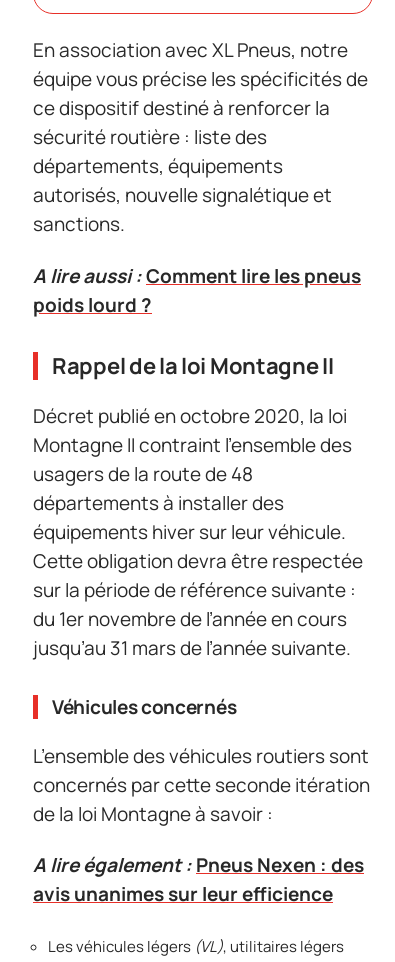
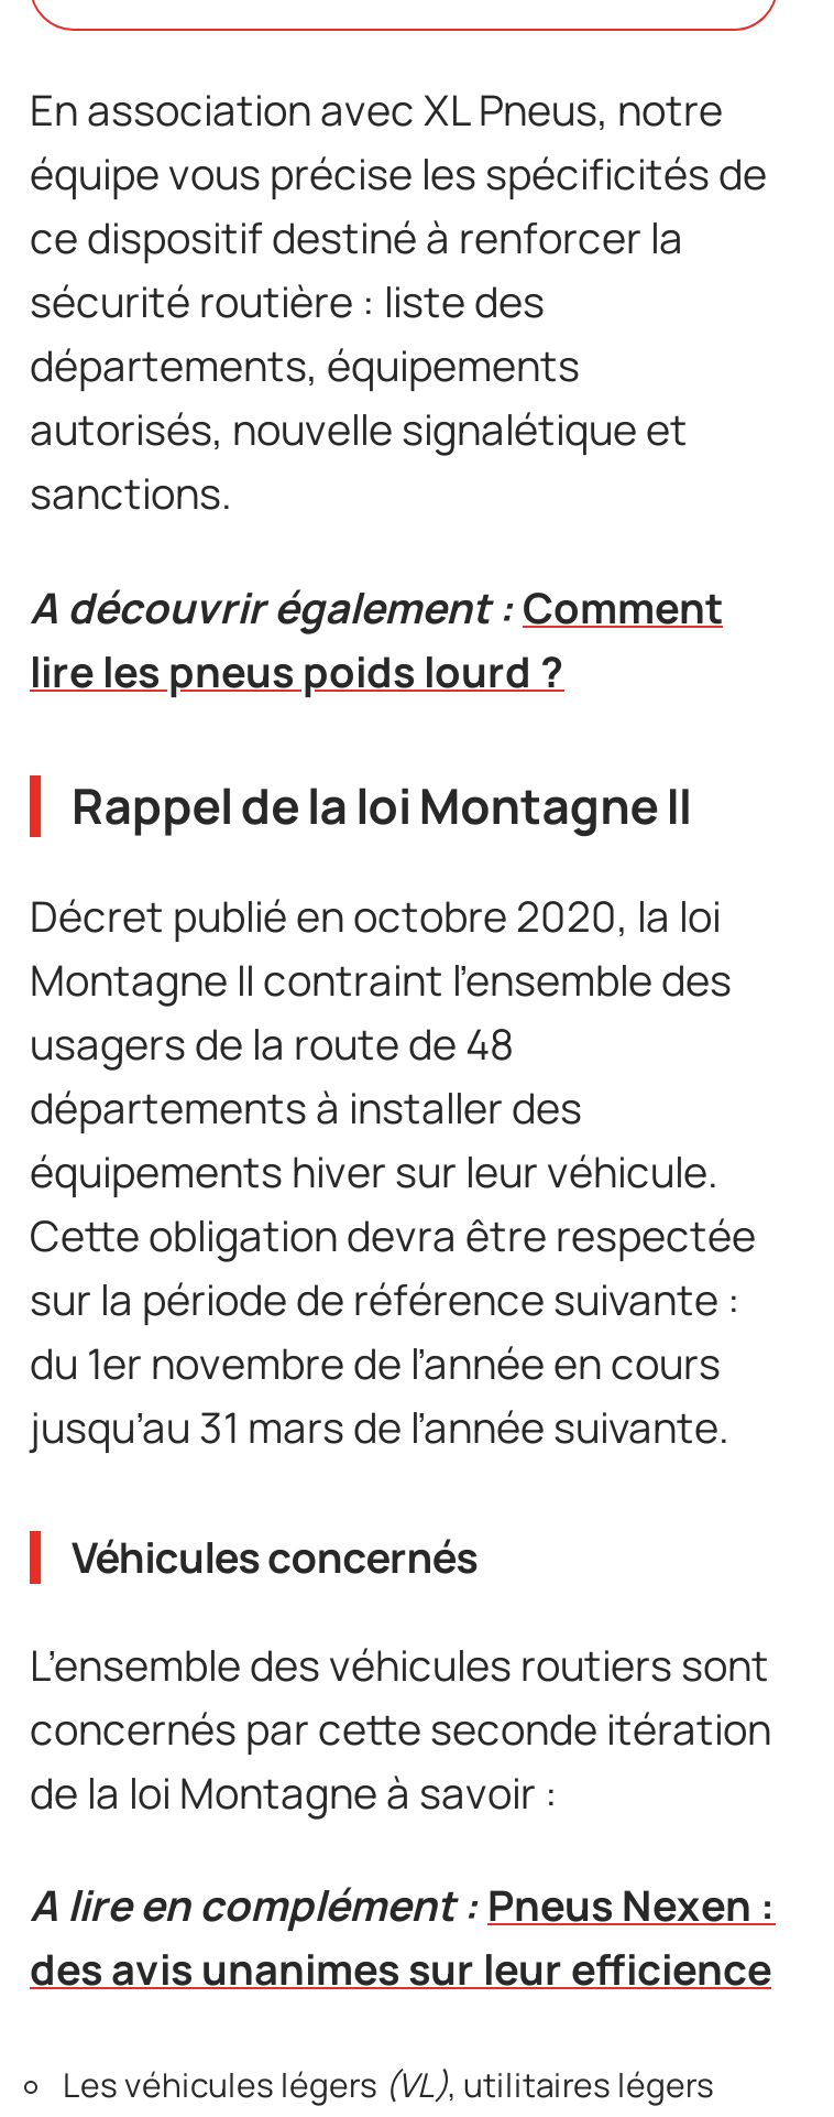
[33,262,361,317] A lire aussi : Comment lire les pneus | poids lourd ? -> [30,578,723,699] A découvrir également : Comment | lire les pneus poids lourd ?
[33,852,364,907] A lire également : Pneus Nexen : des | avis unanimes sur leur efficience -> [30,1877,776,1998] A lire en complément : Pneus Nexen : | des avis unanimes sur leur efficience

